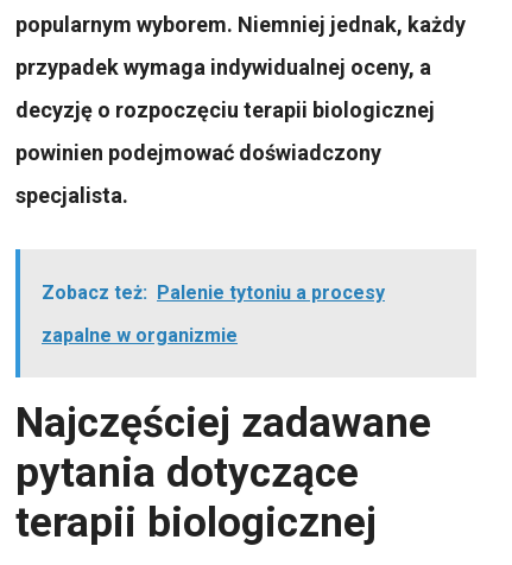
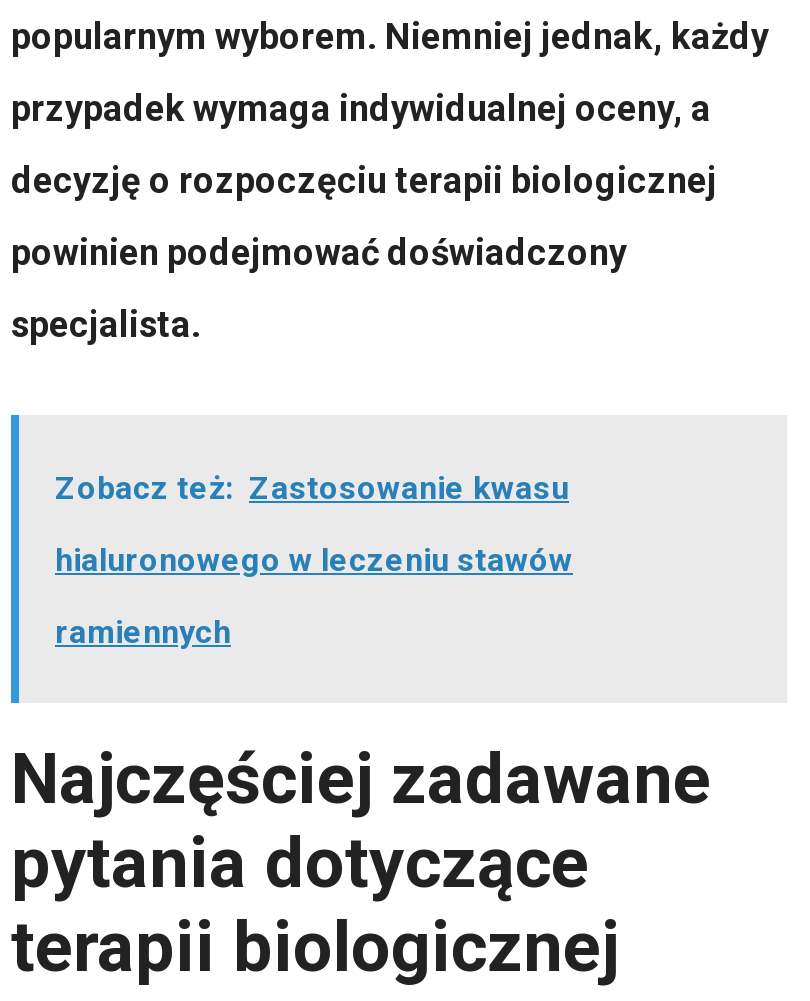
[42,281,385,346] Zobacz też: Palenie tytoniu a procesy | zapalne w organizmie -> [55,468,573,650] Zobacz też: Zastosowanie kwasu | hialuronowego w leczeniu stawów | ramiennych

